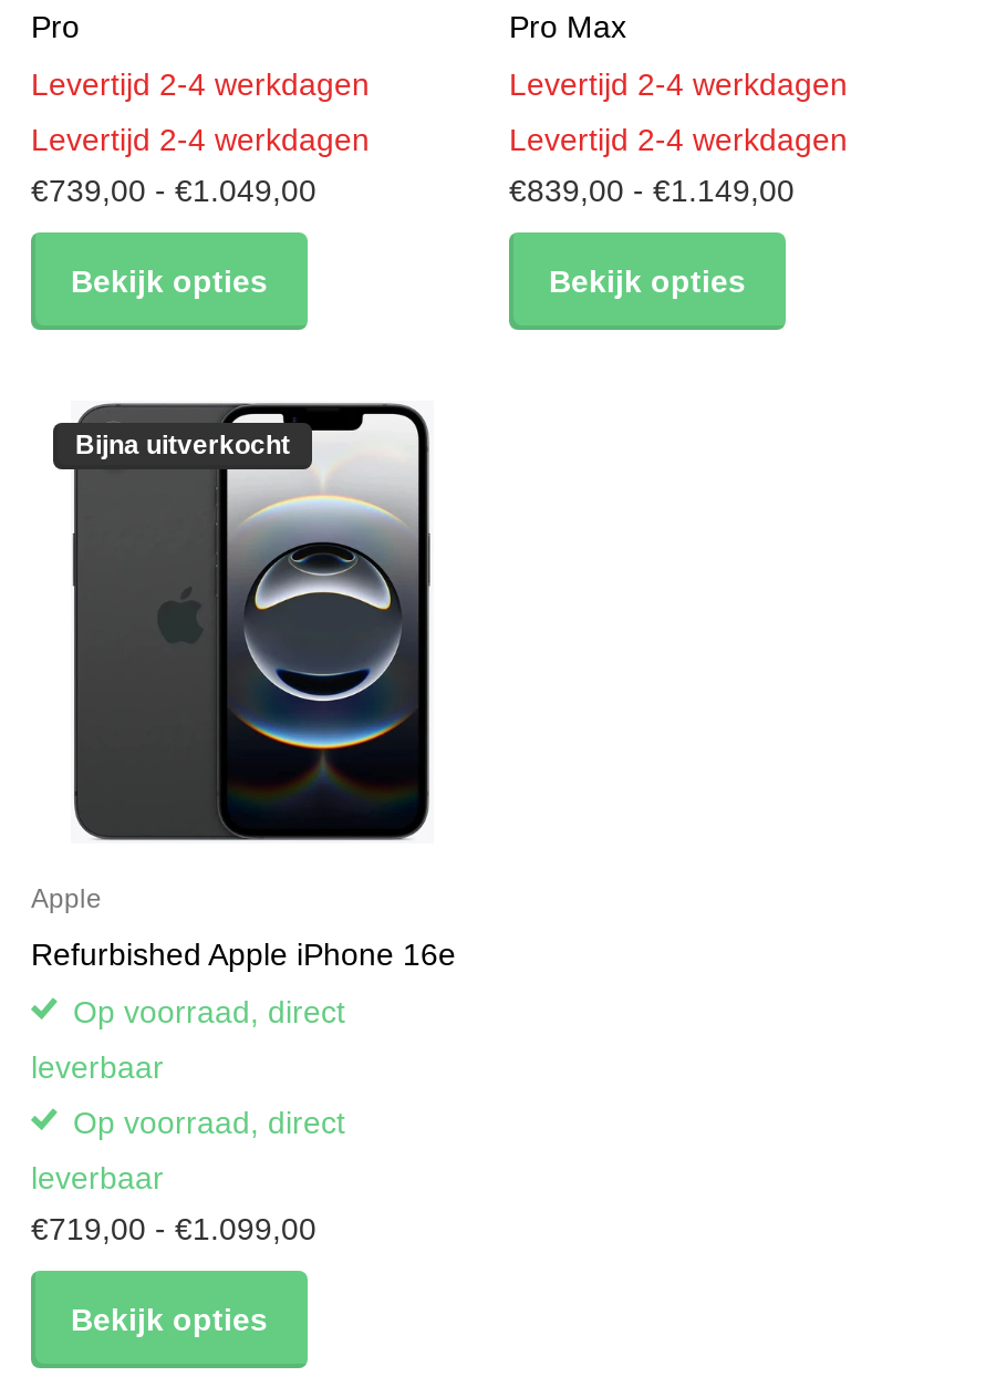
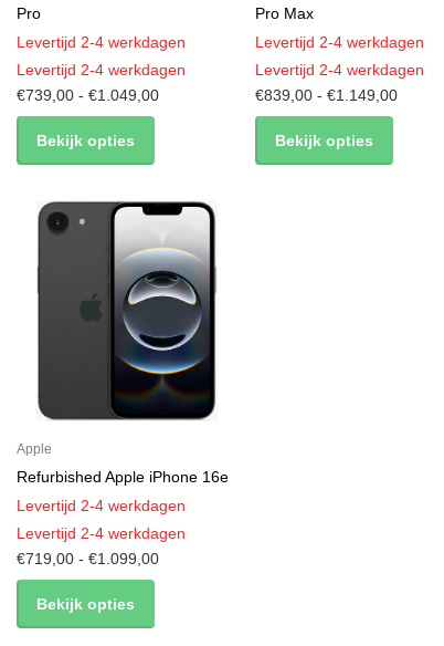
[75,430,290,461] Bijna uitverkocht -> none
[31,993,345,1194] Op voorraad, direct | leverbaar | Op voorraad, direct | leverbaar -> [17,496,194,541] Levertijd 2-4 werkdagen | Levertijd 2-4 werkdagen

